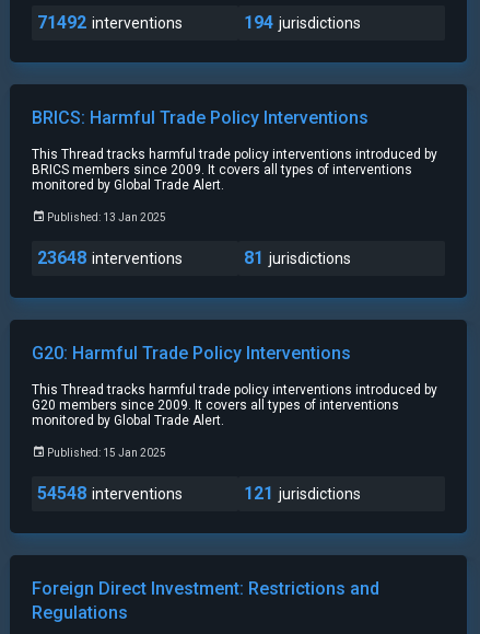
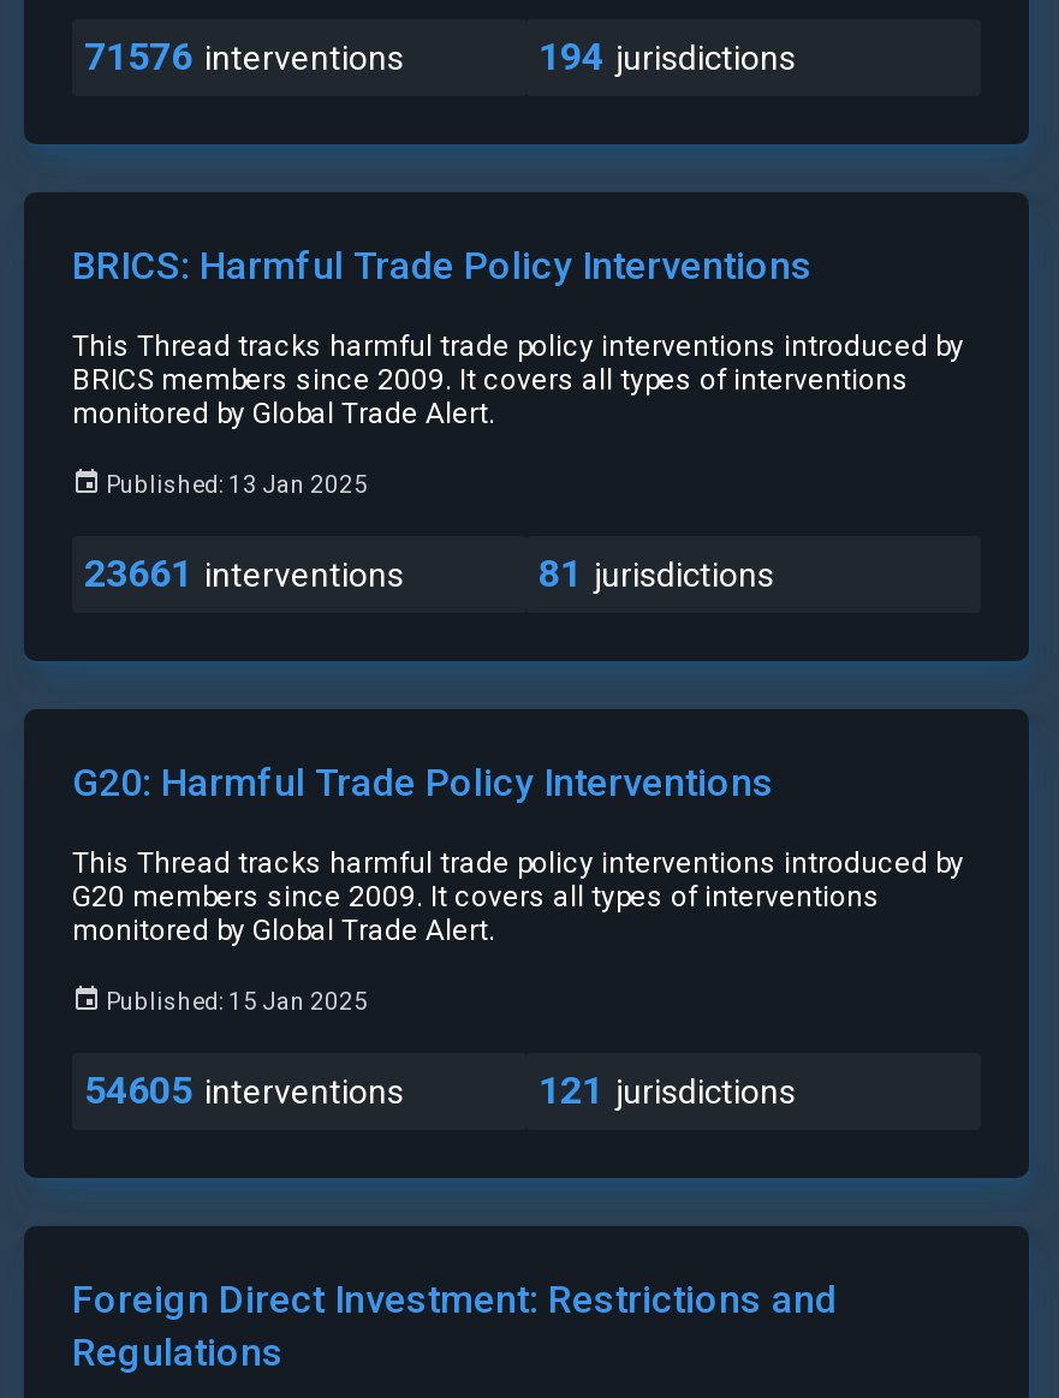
[37,12,183,33] 71492 interventions -> [84,34,404,79] 71576 interventions
[37,247,183,268] 23648 interventions -> [84,551,404,596] 23661 interventions
[37,483,183,504] 54548 interventions -> [84,1067,404,1113] 54605 interventions

